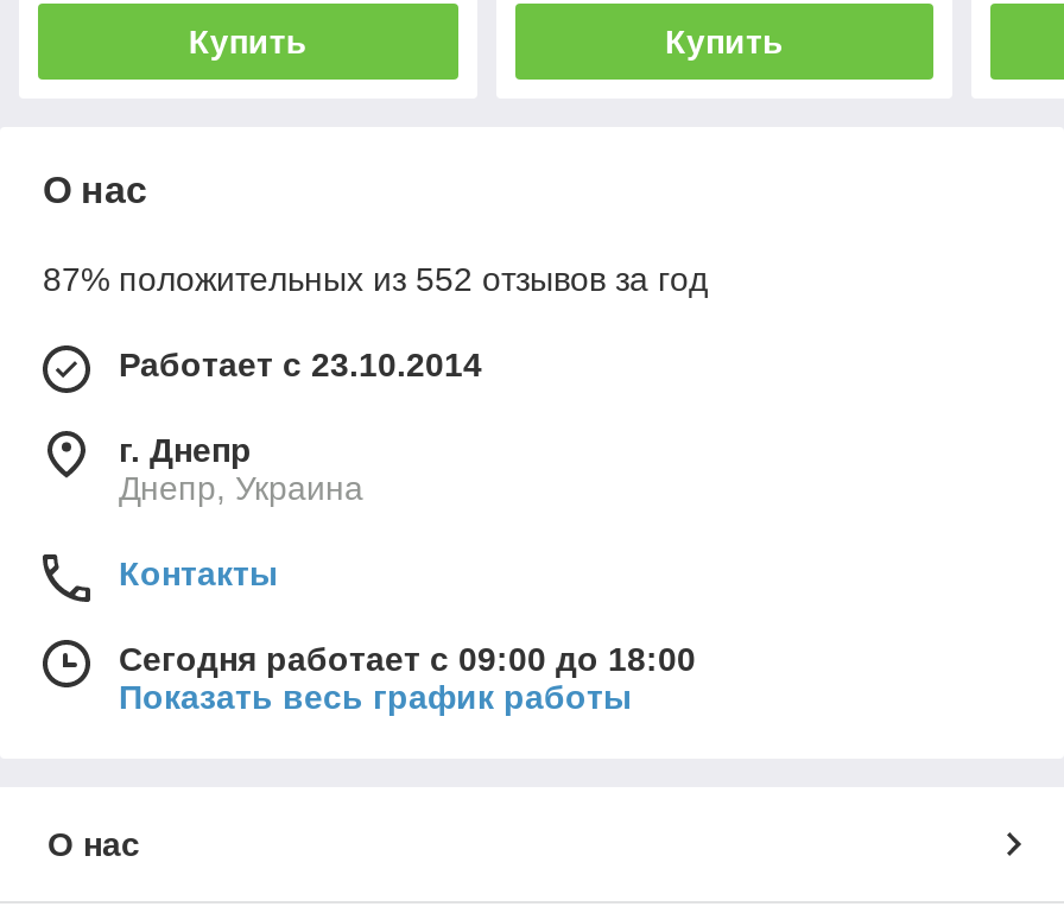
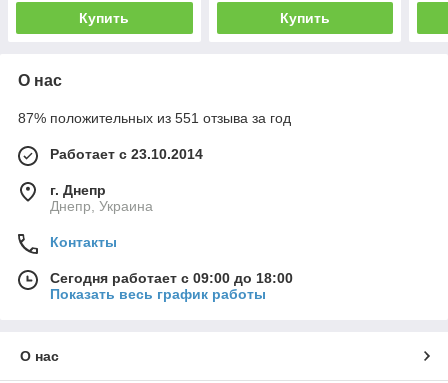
[43,260,708,298] 87% положительных из 552 отзывов за год -> [18,110,291,126] 87% положительных из 551 отзыва за год

